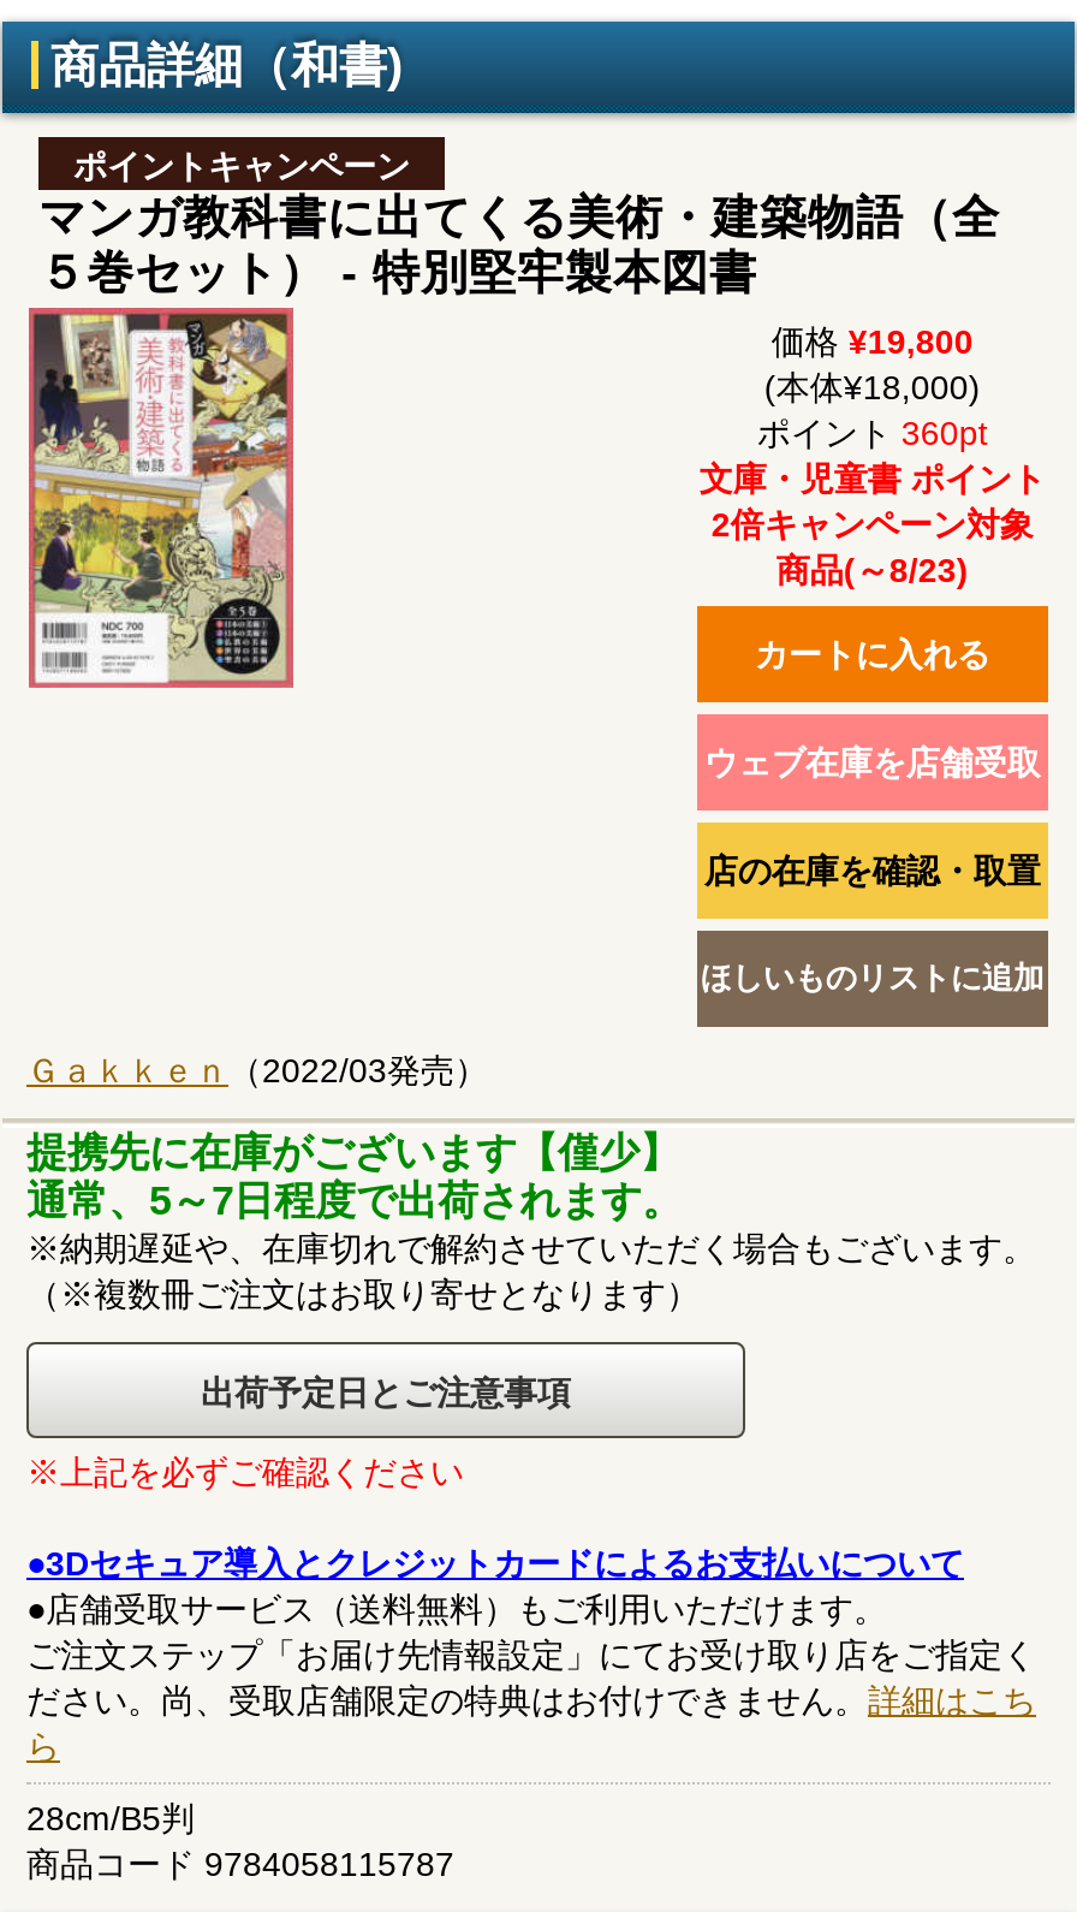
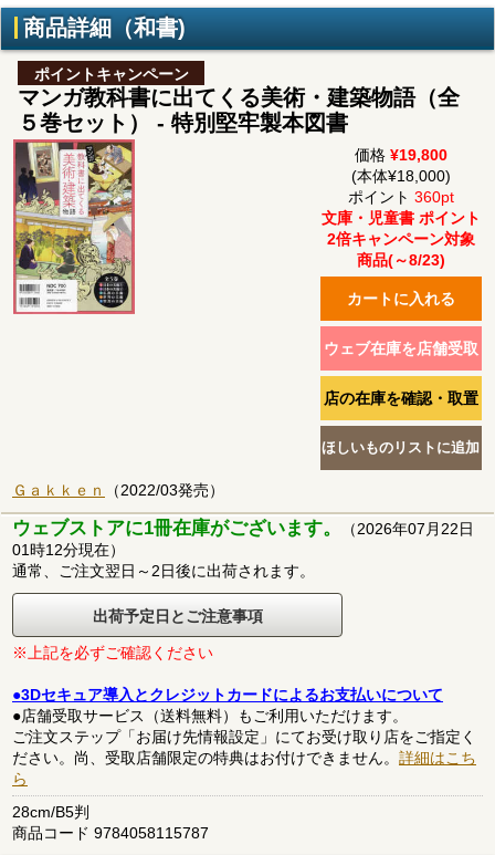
[26,1130,1036,1313] 提携先に在庫がございます【僅少】 | 通常、5～7日程度で出荷されます。 | ※納期遅延や、在庫切れで解約させていただく場合もございます。 | （※複数冊ご注文はお取り寄せとなります） -> [12,517,474,579] ウェブストアに1冊在庫がございます。（2026年07月22日 | 01時12分現在） | 通常、ご注文翌日～2日後に出荷されます。

